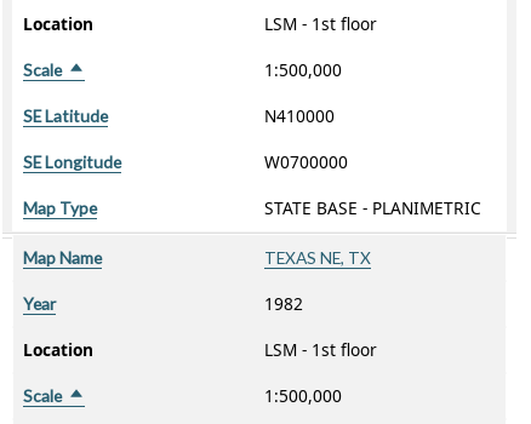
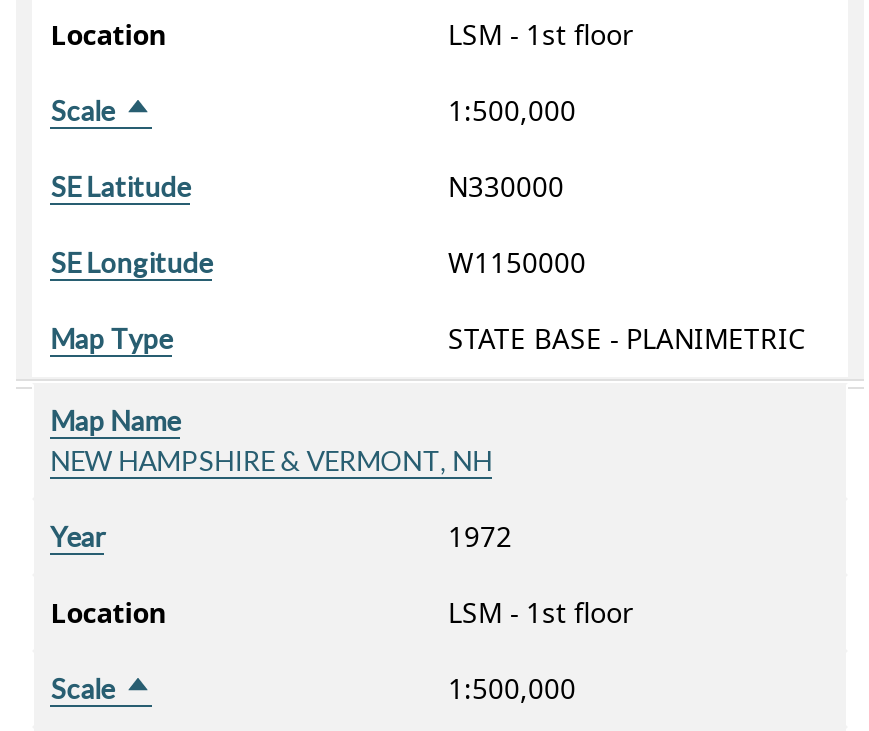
[264,104,335,127] N410000 -> [448,166,564,204] N330000
[264,150,348,173] W0700000 -> [448,242,586,280] W1150000
[264,248,371,268] TEXAS NE, TX -> [50,444,492,478] NEW HAMPSHIRE & VERMONT, NH
[264,292,303,315] 1982 -> [448,518,512,556] 1972

